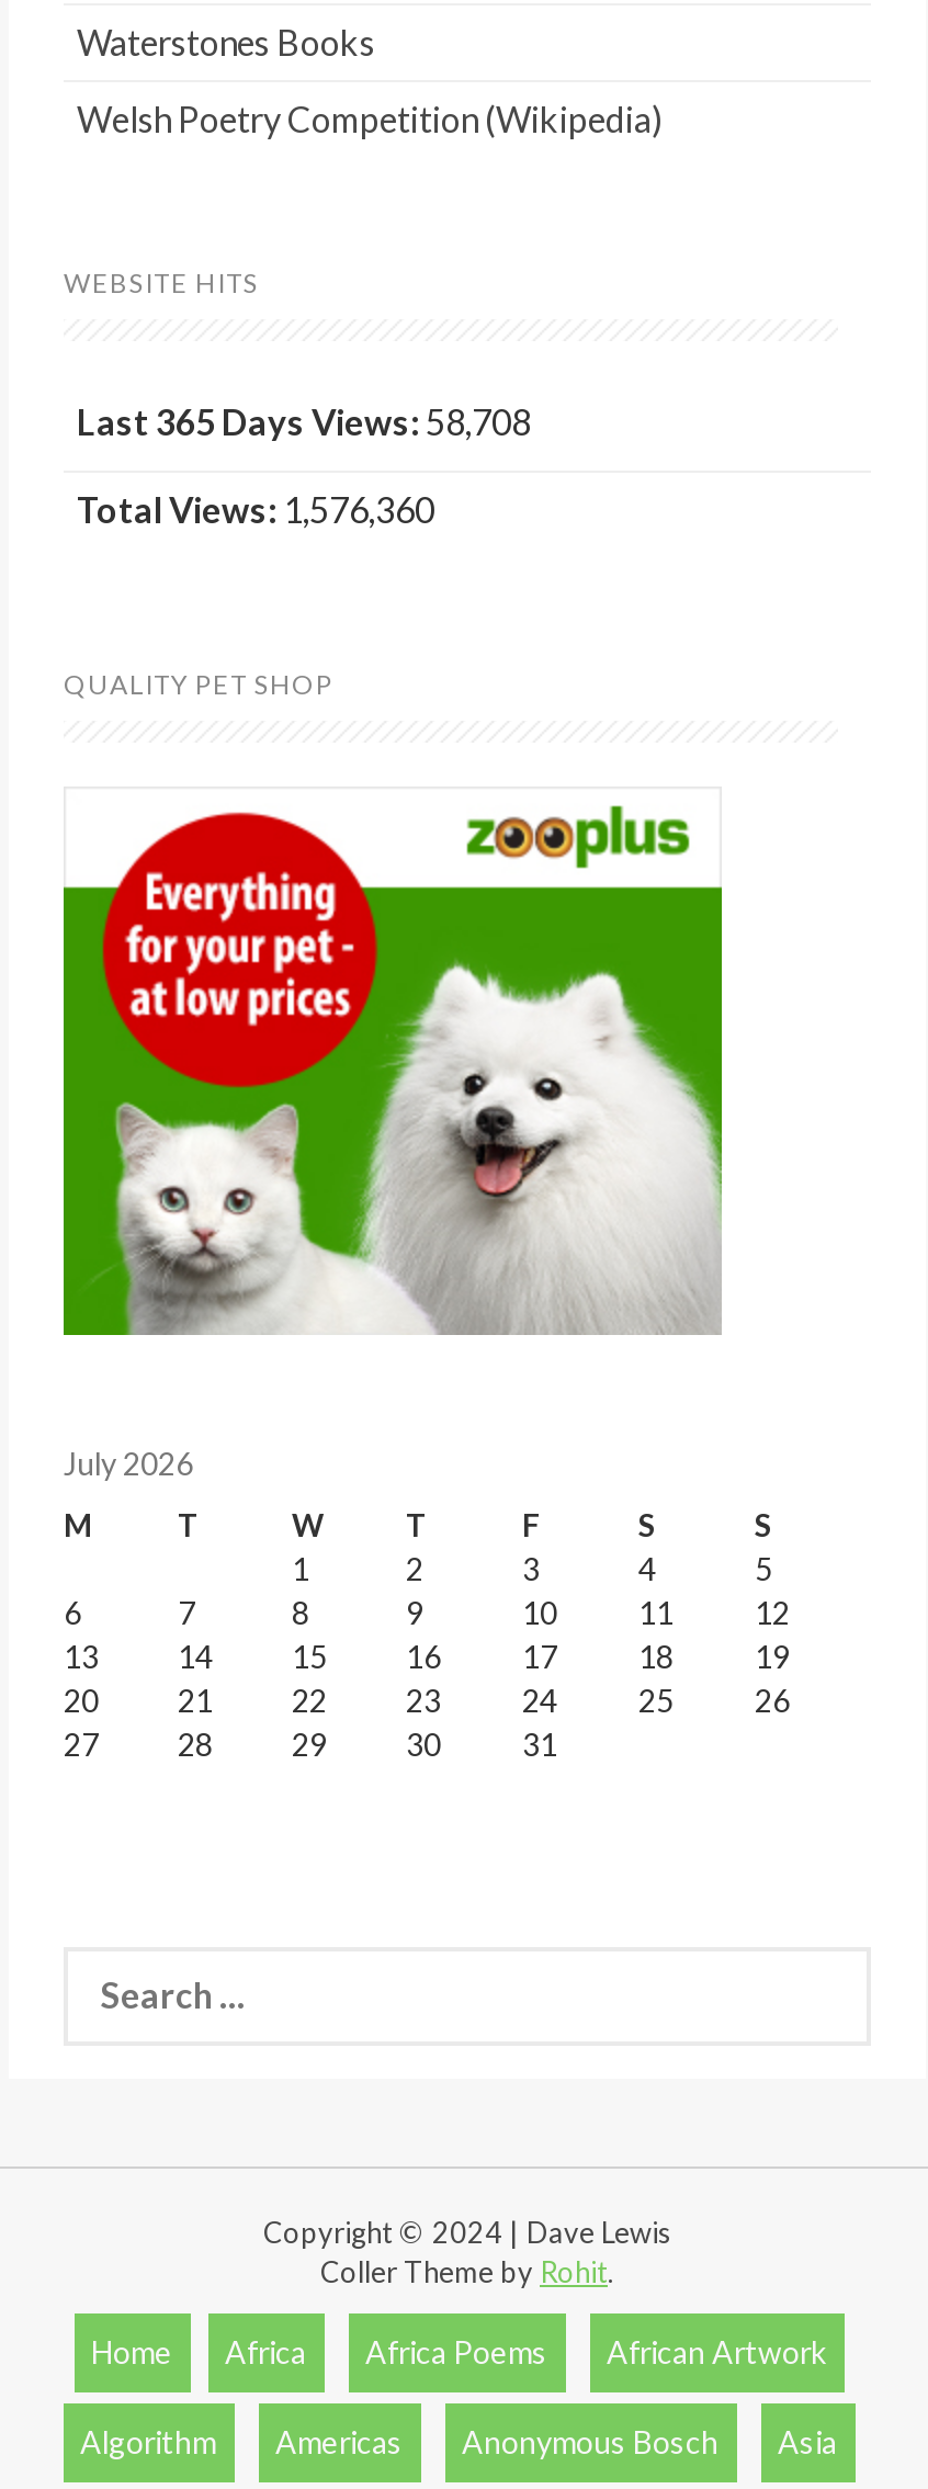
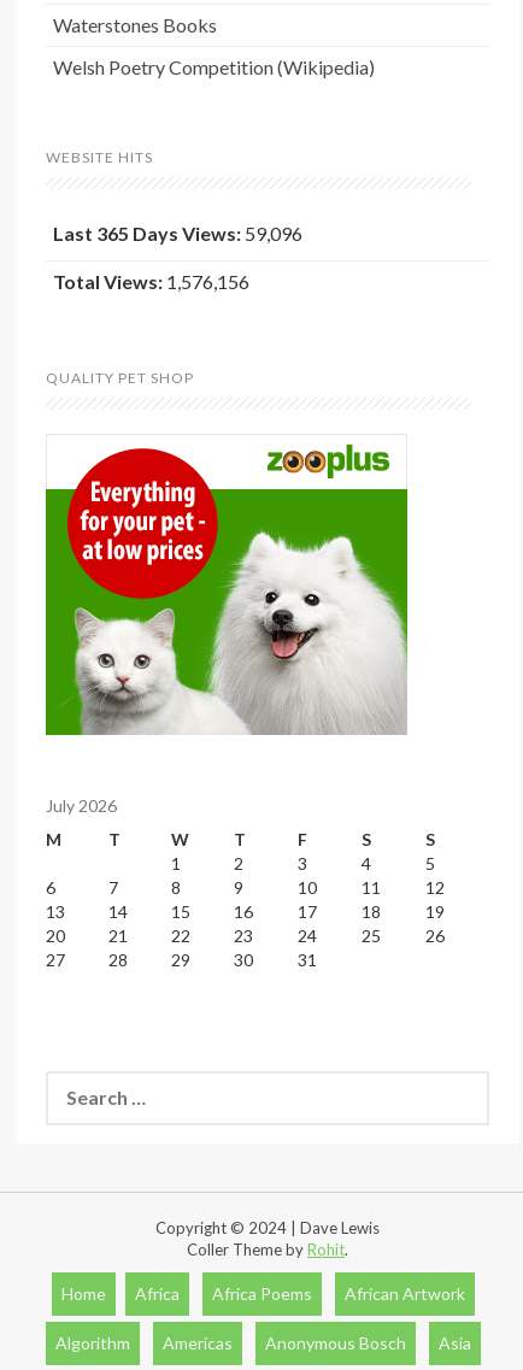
[77,400,531,442] Last 365 Days Views: 58,708 -> [53,222,302,245] Last 365 Days Views: 59,096
[77,488,434,530] Total Views: 1,576,360 -> [53,270,249,293] Total Views: 1,576,156

